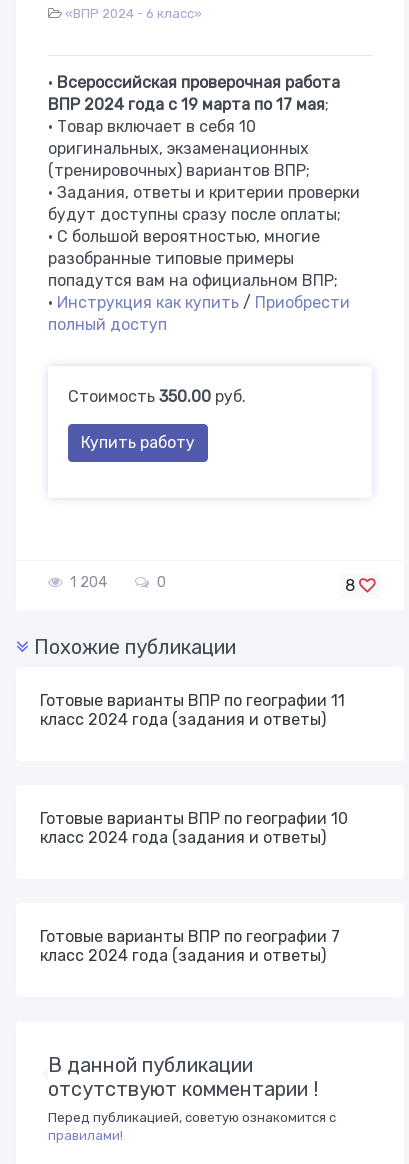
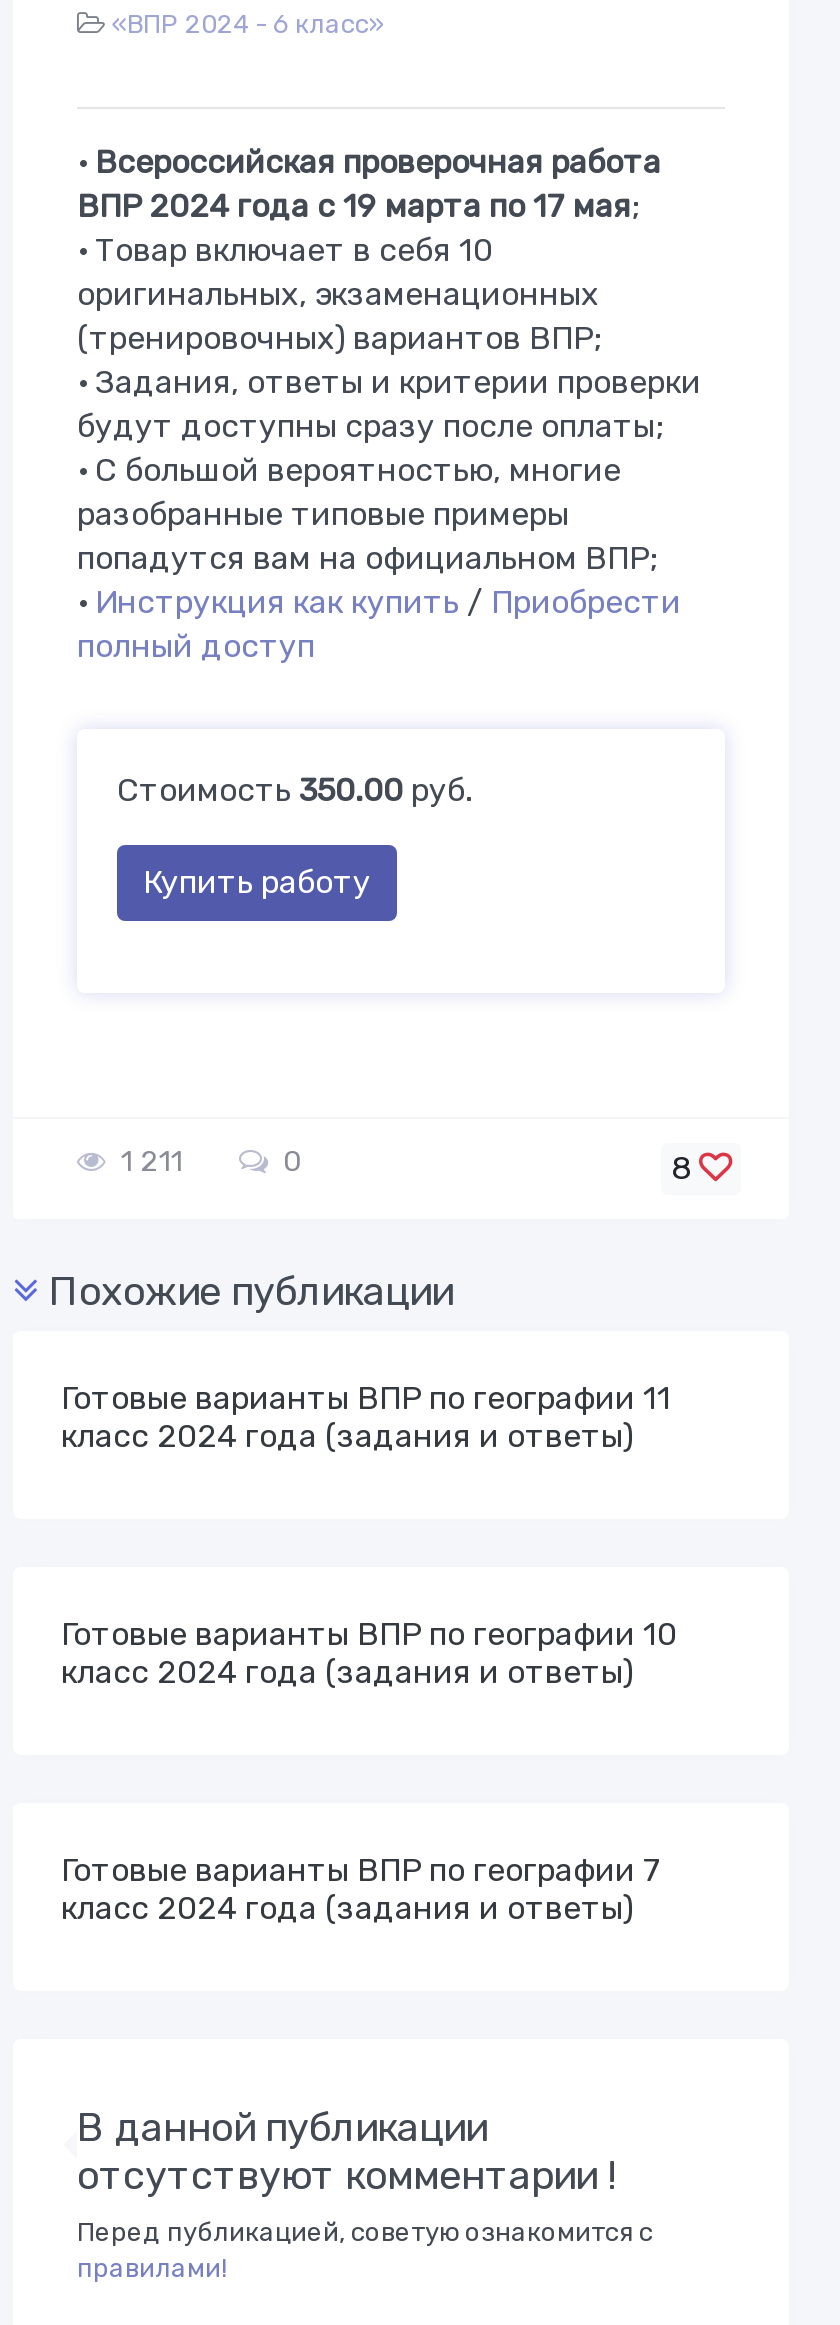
[70,574,107,591] 1 204 -> [121,1145,183,1179] 1 211

